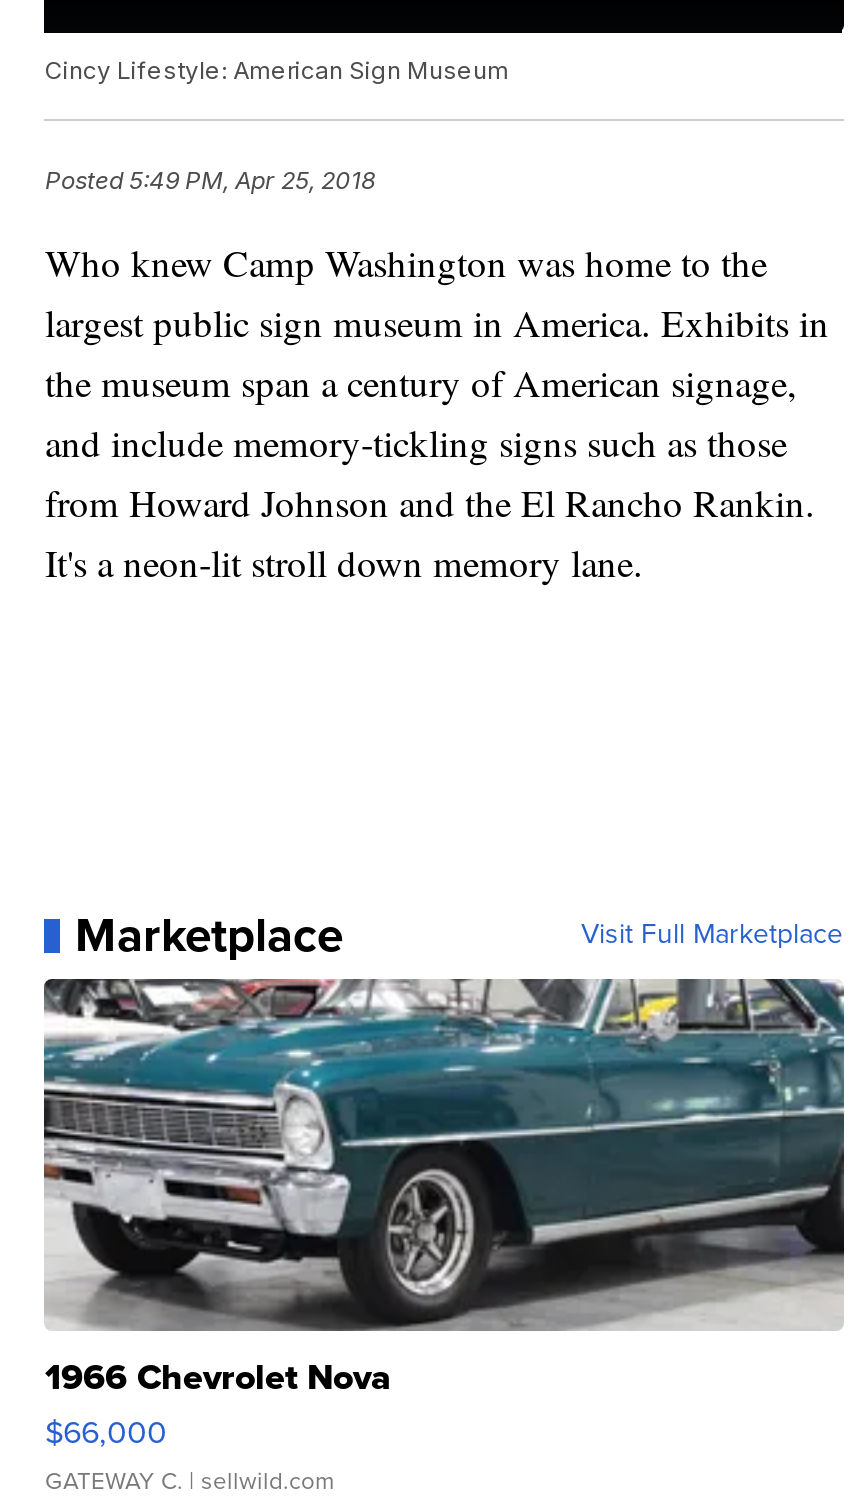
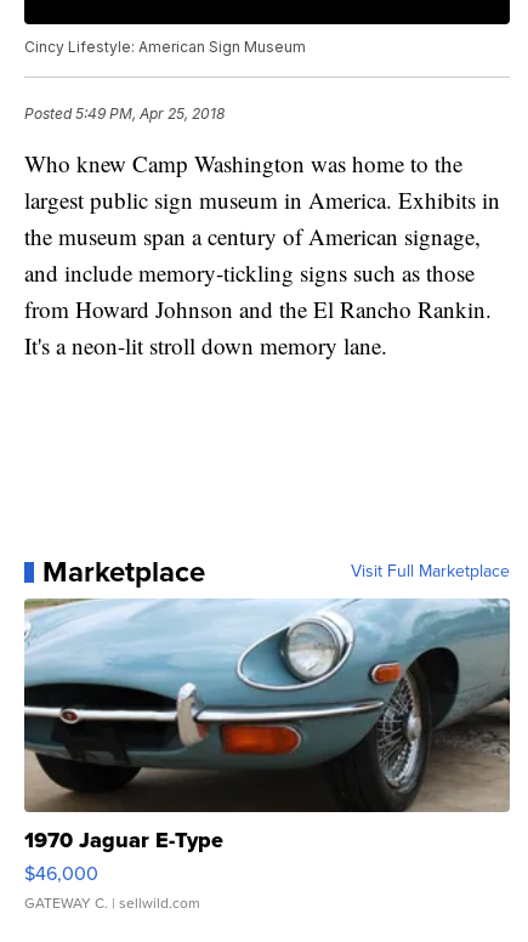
[44,977,844,1456] [image] | 1966 Chevrolet Nova | $66,000 -> [23,598,510,888] [image] | 1970 Jaguar E-Type | $46,000

